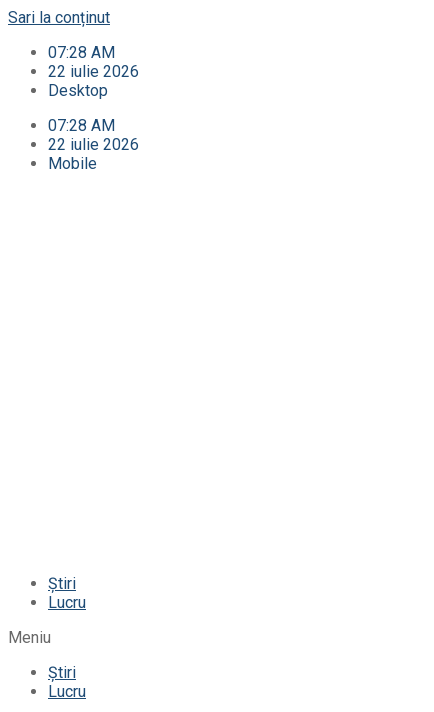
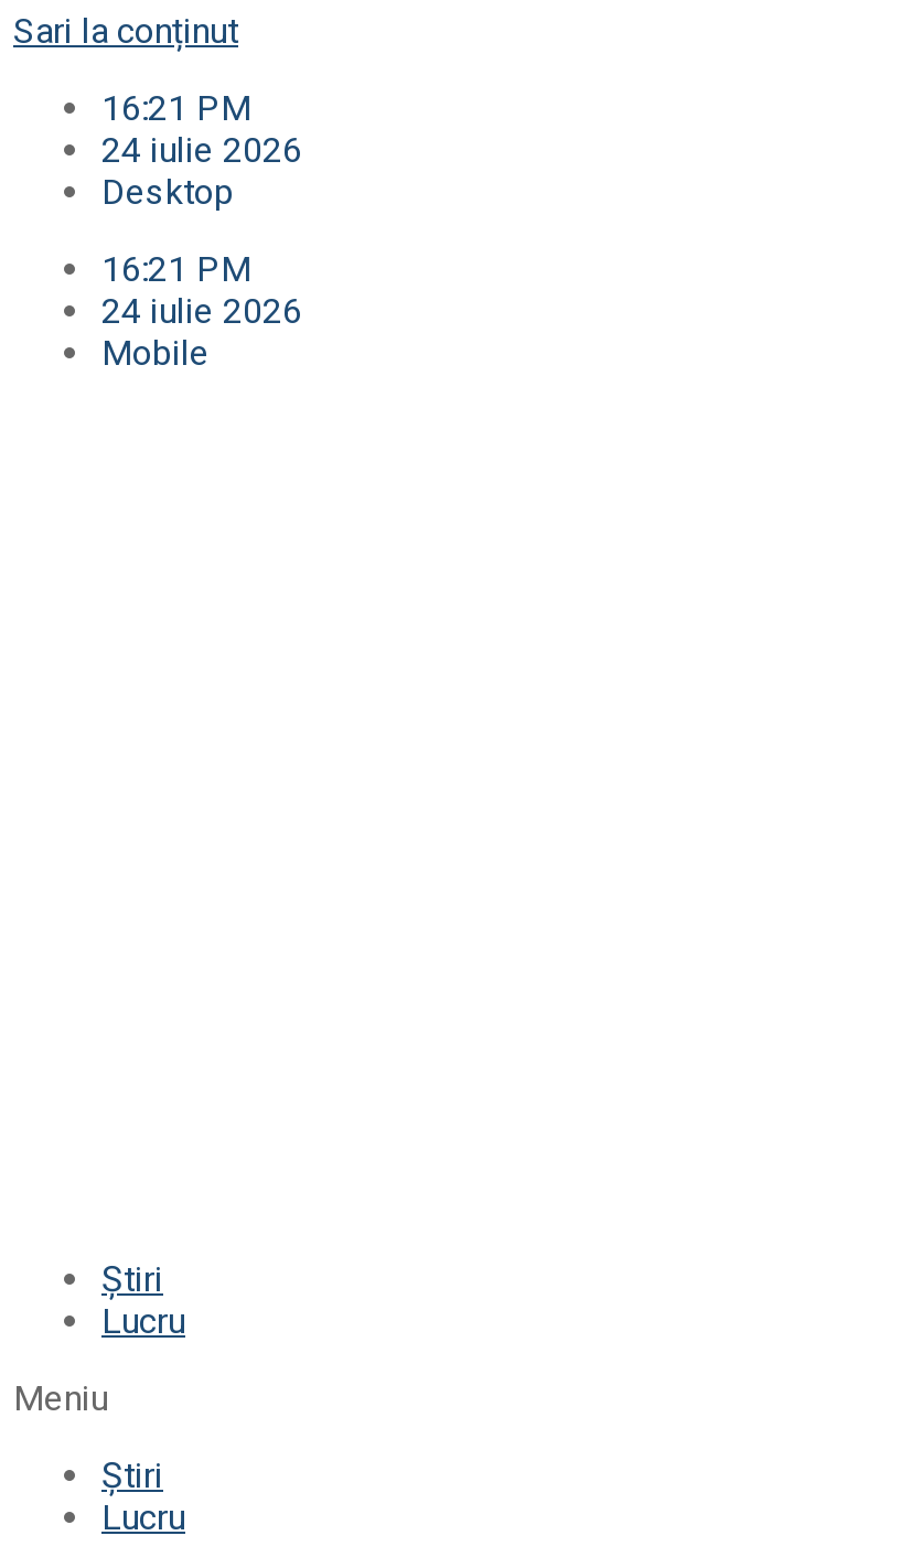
[48,43,139,81] 07:28 AM | 22 iulie 2026 -> [101,87,302,171] 16:21 PM | 24 iulie 2026
[48,116,139,154] 07:28 AM | 22 iulie 2026 -> [101,248,302,332] 16:21 PM | 24 iulie 2026

